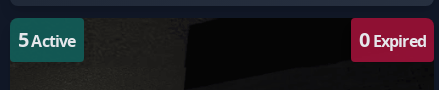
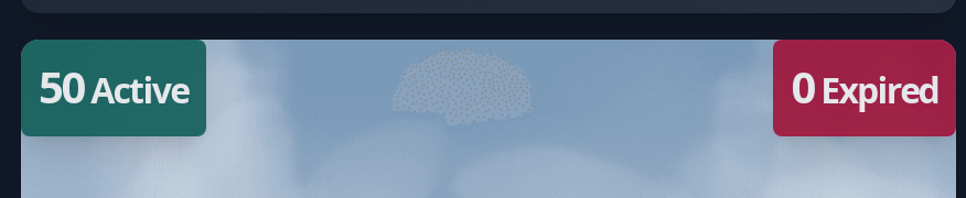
[18,26,76,53] 5Active -> [39,57,188,116] 50Active

